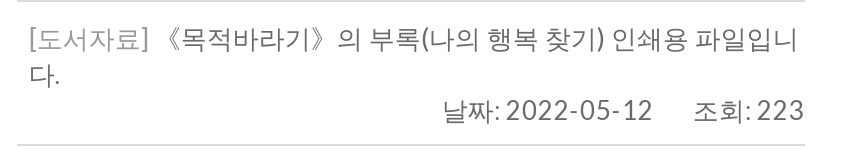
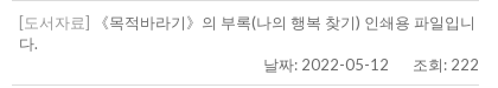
[442,94,805,126] 날짜: 2022-05-12 조회: 223 -> [264,55,479,74] 날짜: 2022-05-12 조회: 222

